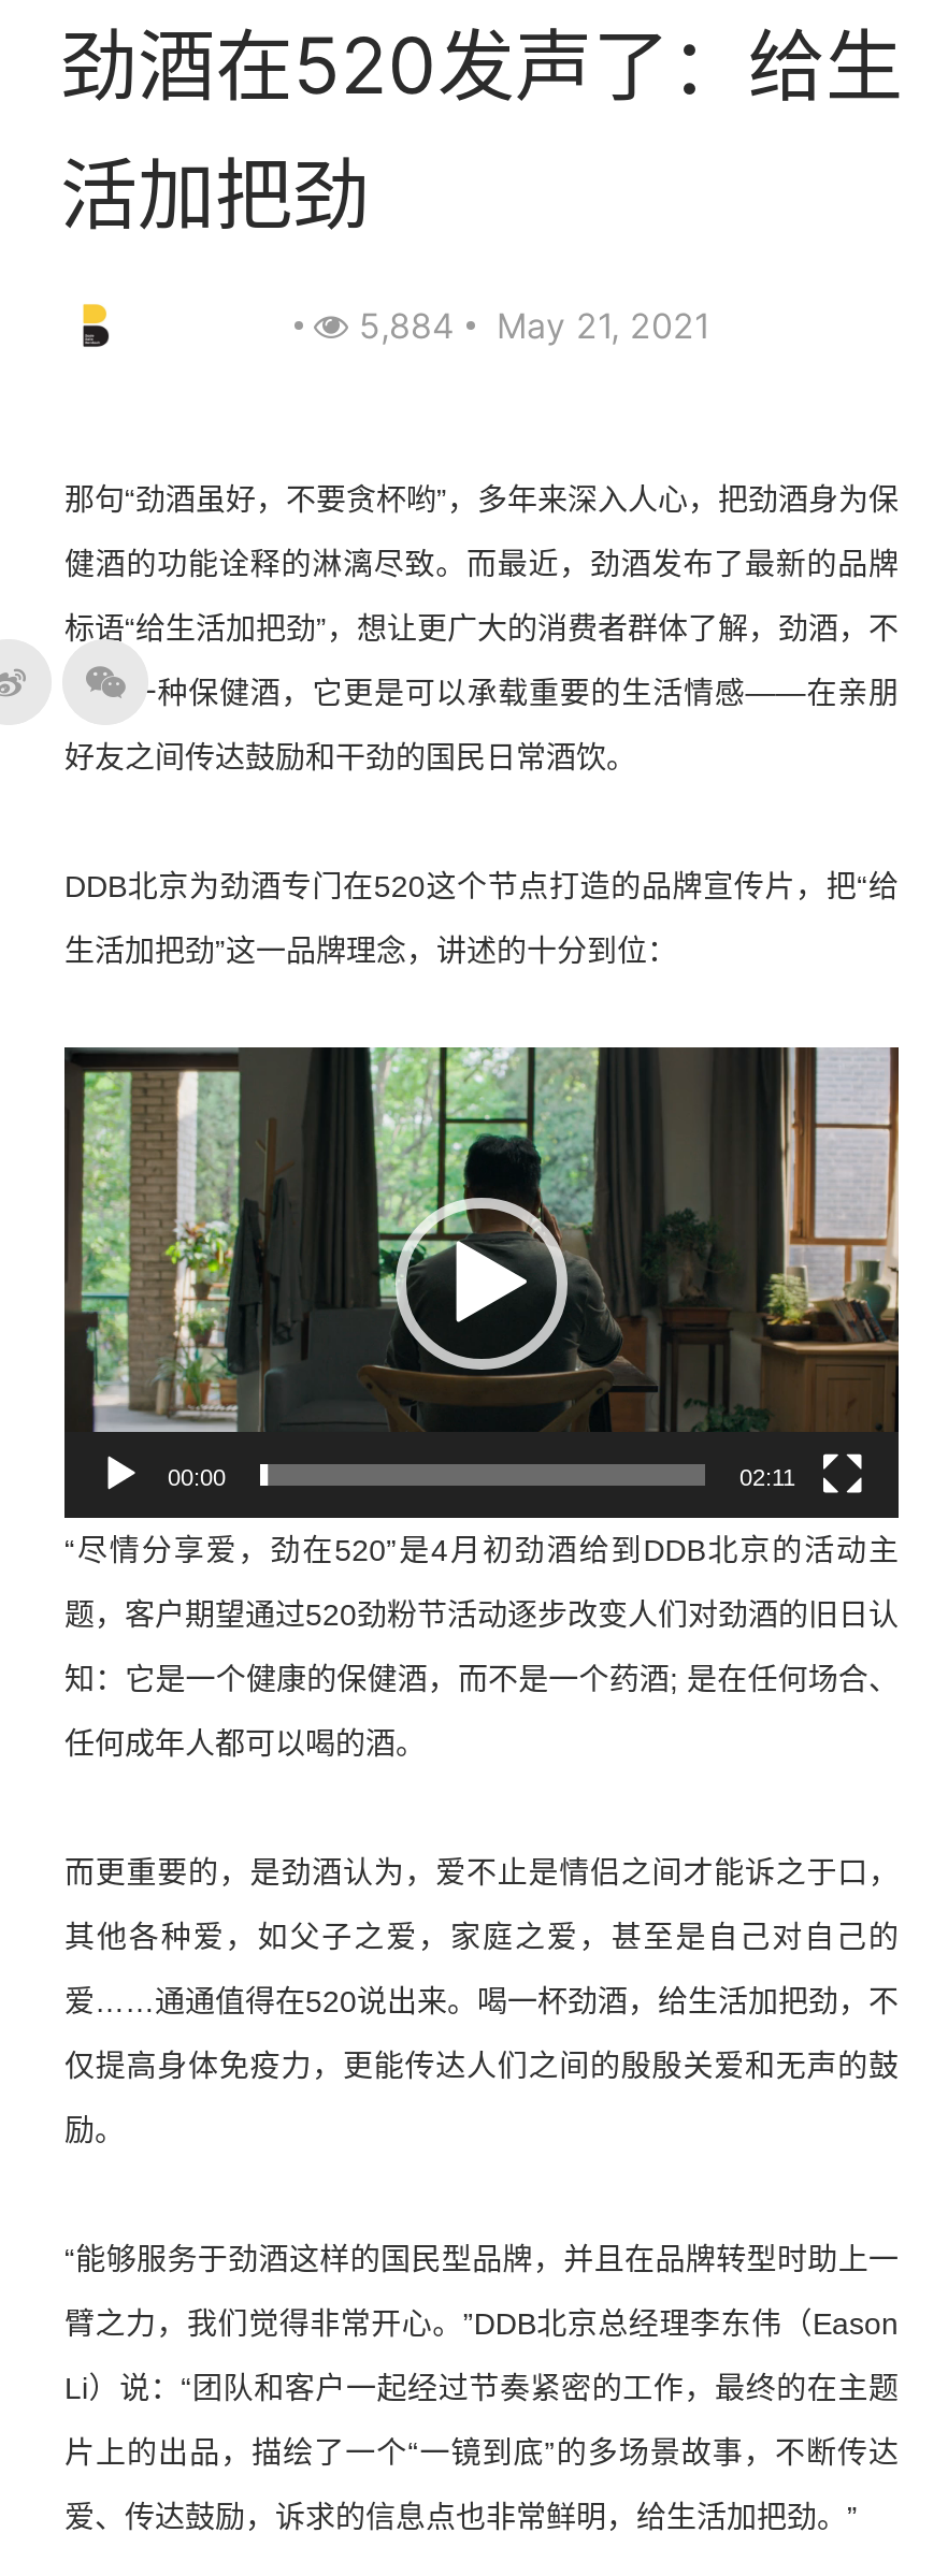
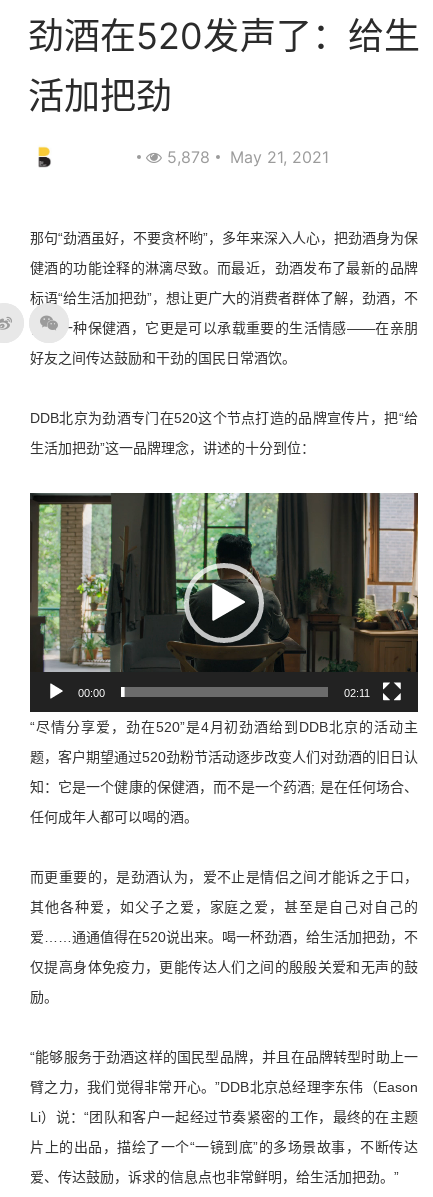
[359,305,454,348] 5,884 -> [167,147,210,167] 5,878

